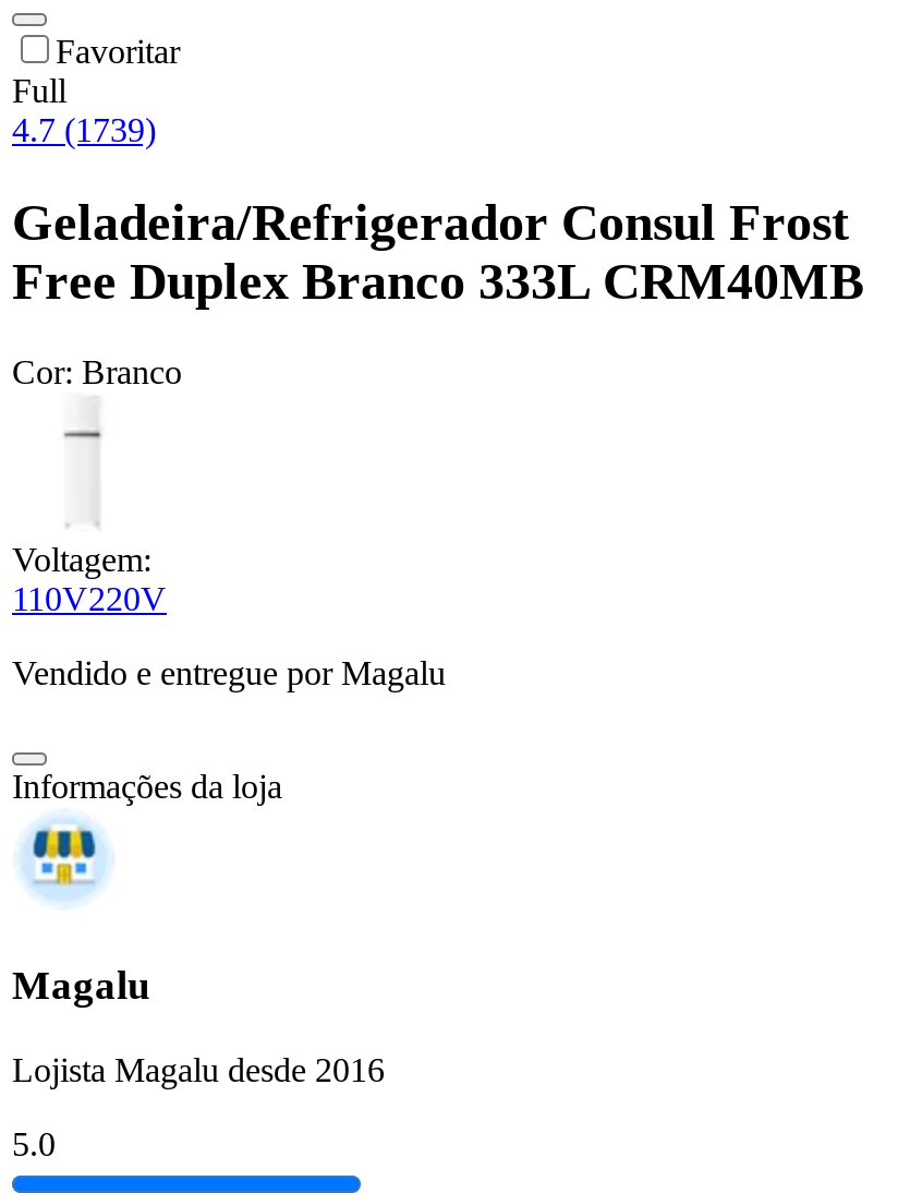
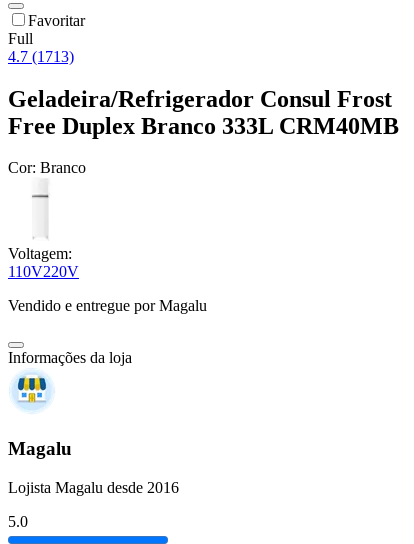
[12,111,156,148] 4.7 (1739) -> [8,48,74,65] 4.7 (1713)

